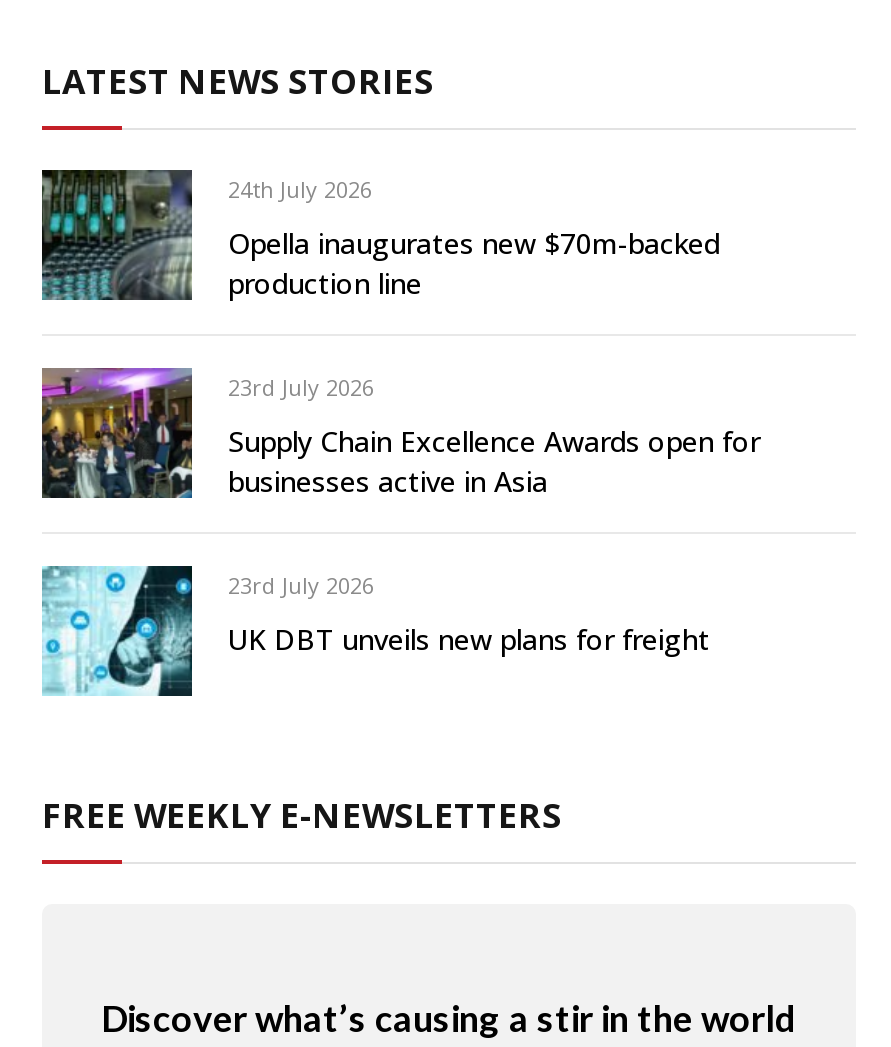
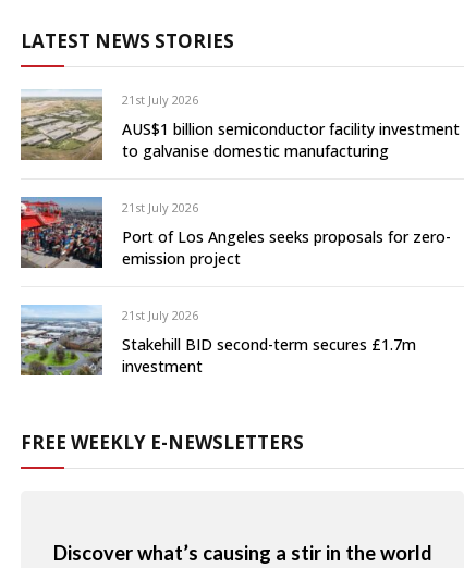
[40,168,372,302] [image] | 24th July 2026 -> [20,89,198,161] [image] | 21st July 2026
[228,223,720,301] Opella inaugurates new $70m-backed | production line -> [122,118,460,161] AUS$1 billion semiconductor facility investment | to galvanise domestic manufacturing
[40,368,374,500] [image] | 23rd July 2026 -> [20,197,198,269] [image] | 21st July 2026
[228,421,760,499] Supply Chain Excellence Awards open for | businesses active in Asia -> [122,226,451,268] Port of Los Angeles seeks proposals for zero- | emission project
[42,564,374,698] [image] | 23rd July 2026 -> [20,305,198,376] [image] | 21st July 2026
[228,619,710,657] UK DBT unveils new plans for freight -> [122,334,416,376] Stakehill BID second-term secures £1.7m | investment

